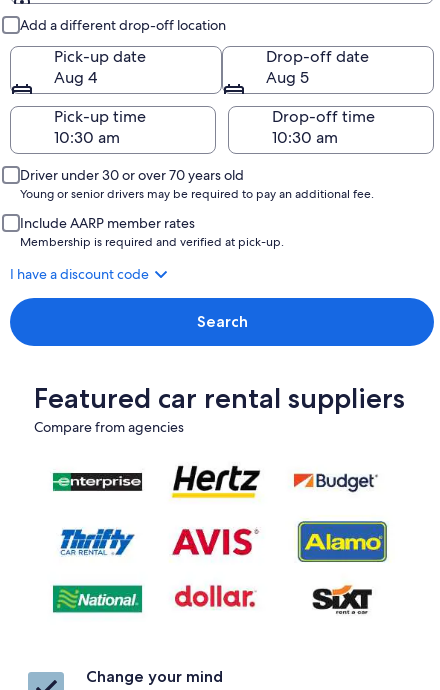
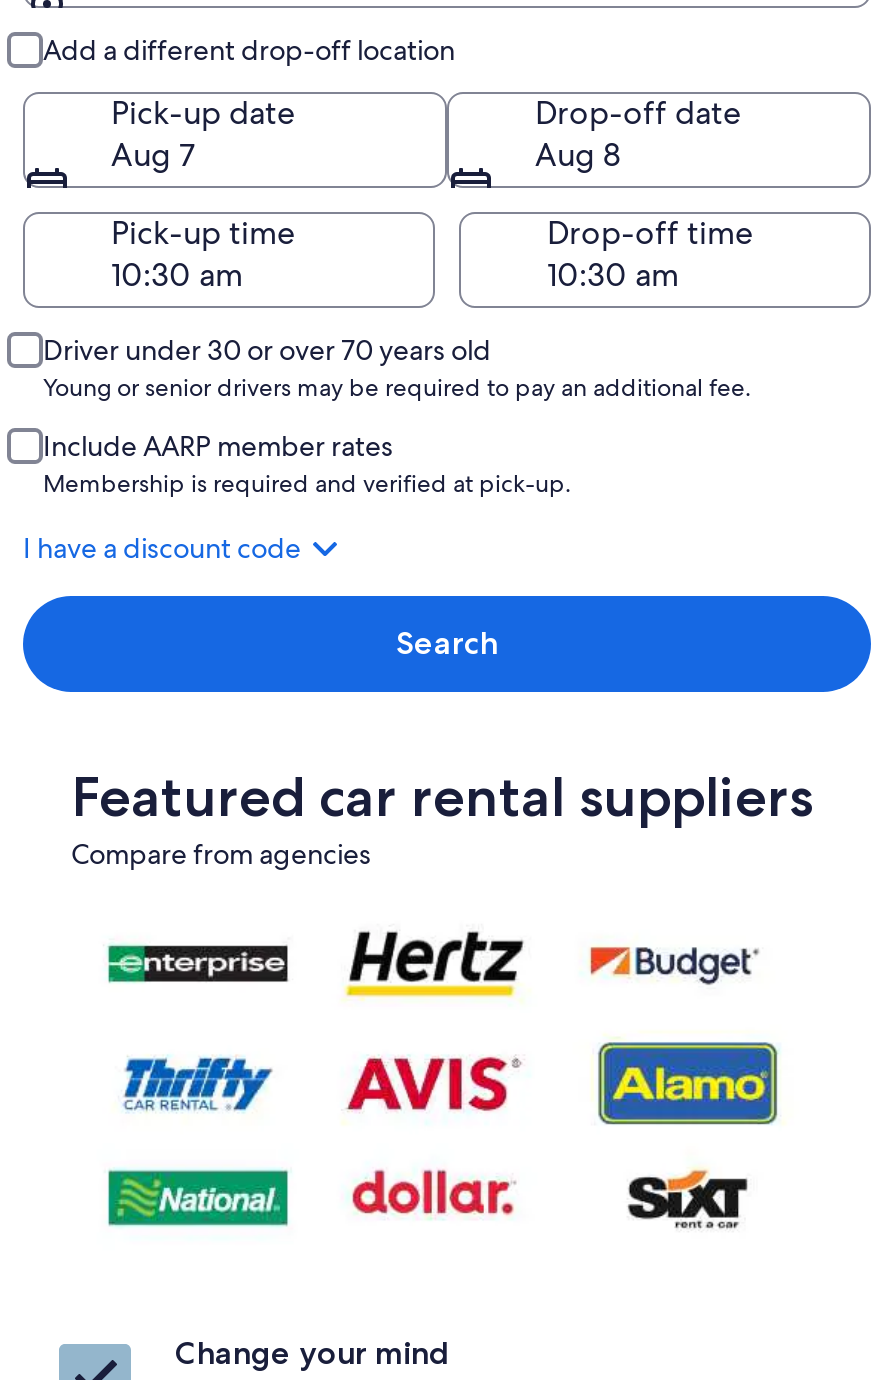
[54,67,97,88] Aug 4 -> [111,134,195,176] Aug 7
[266,67,309,88] Aug 5 -> [535,134,621,176] Aug 8

